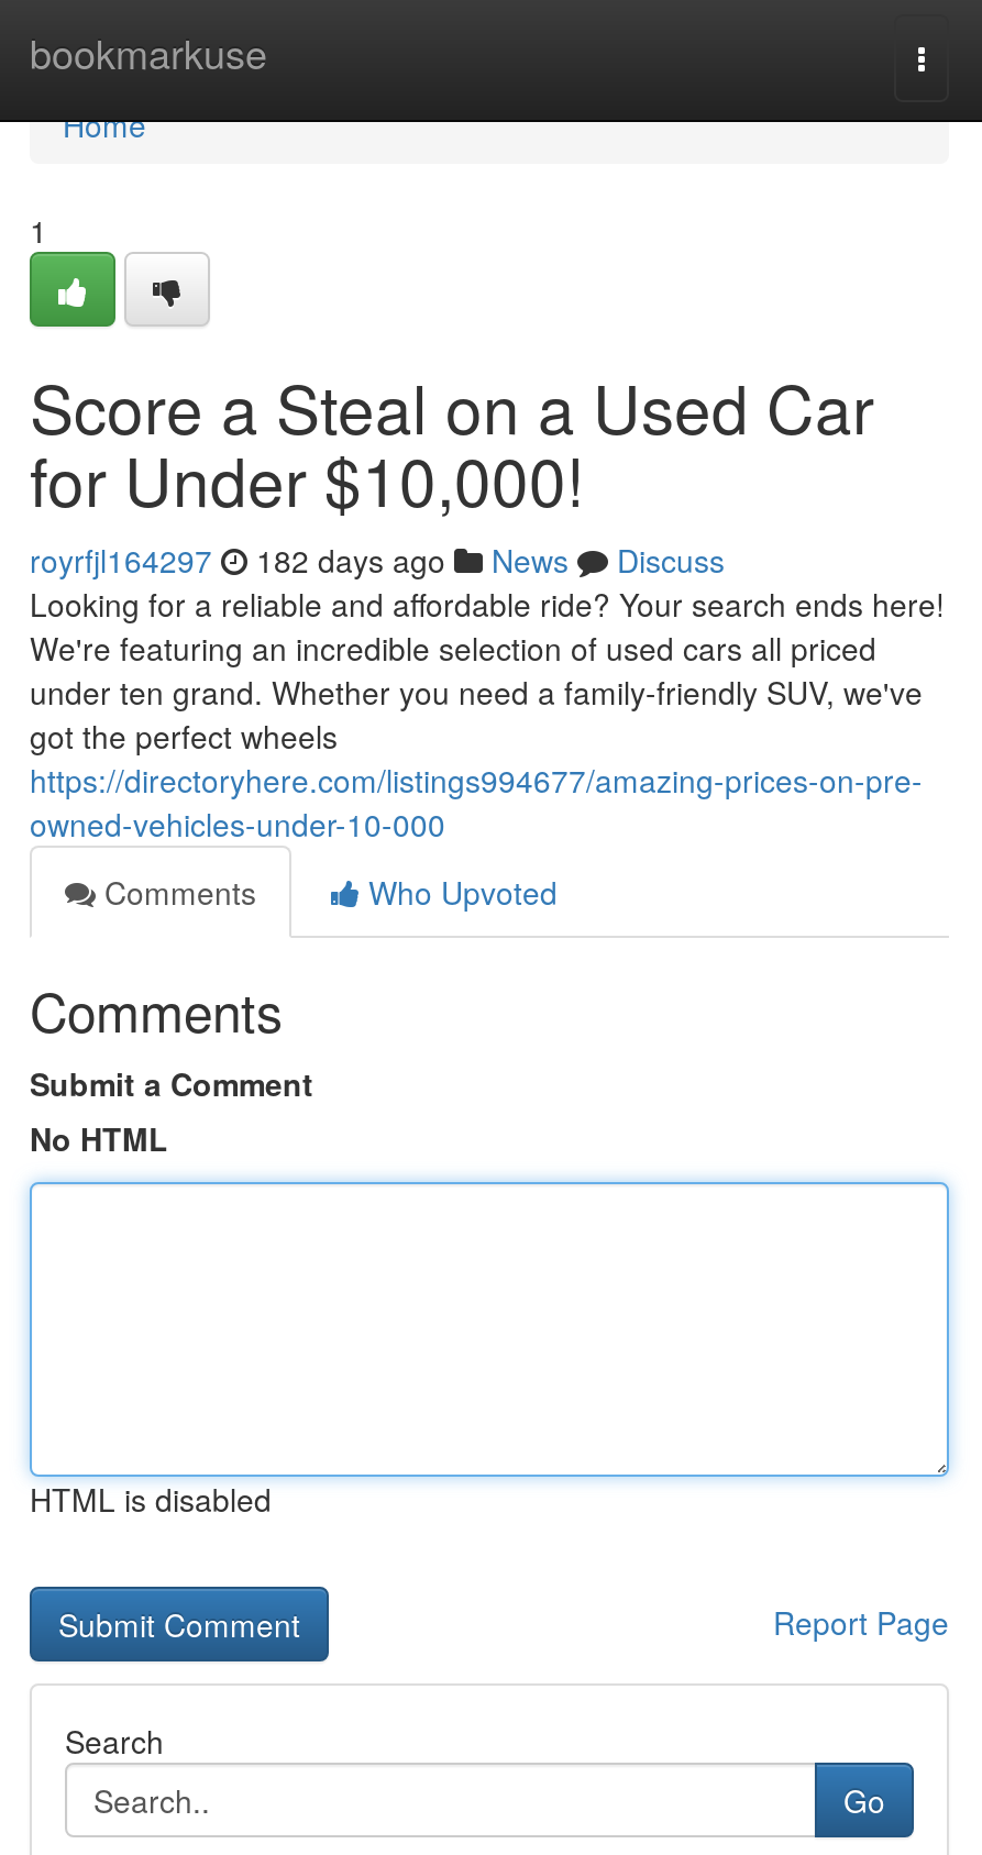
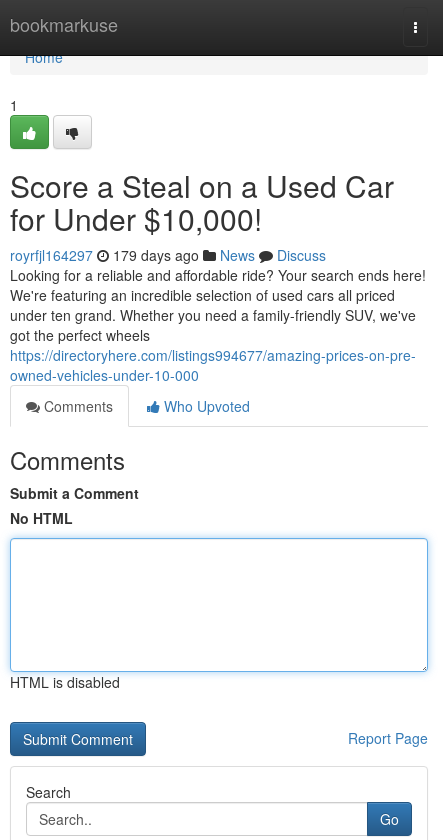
[30,538,725,582] royrfjl164297 182 days ago News Discuss -> [10,245,326,265] royrfjl164297 179 days ago News Discuss

